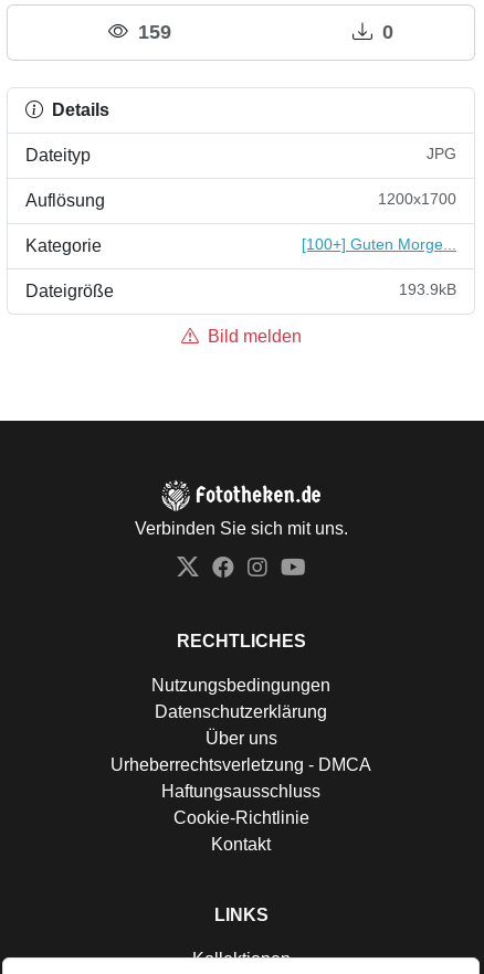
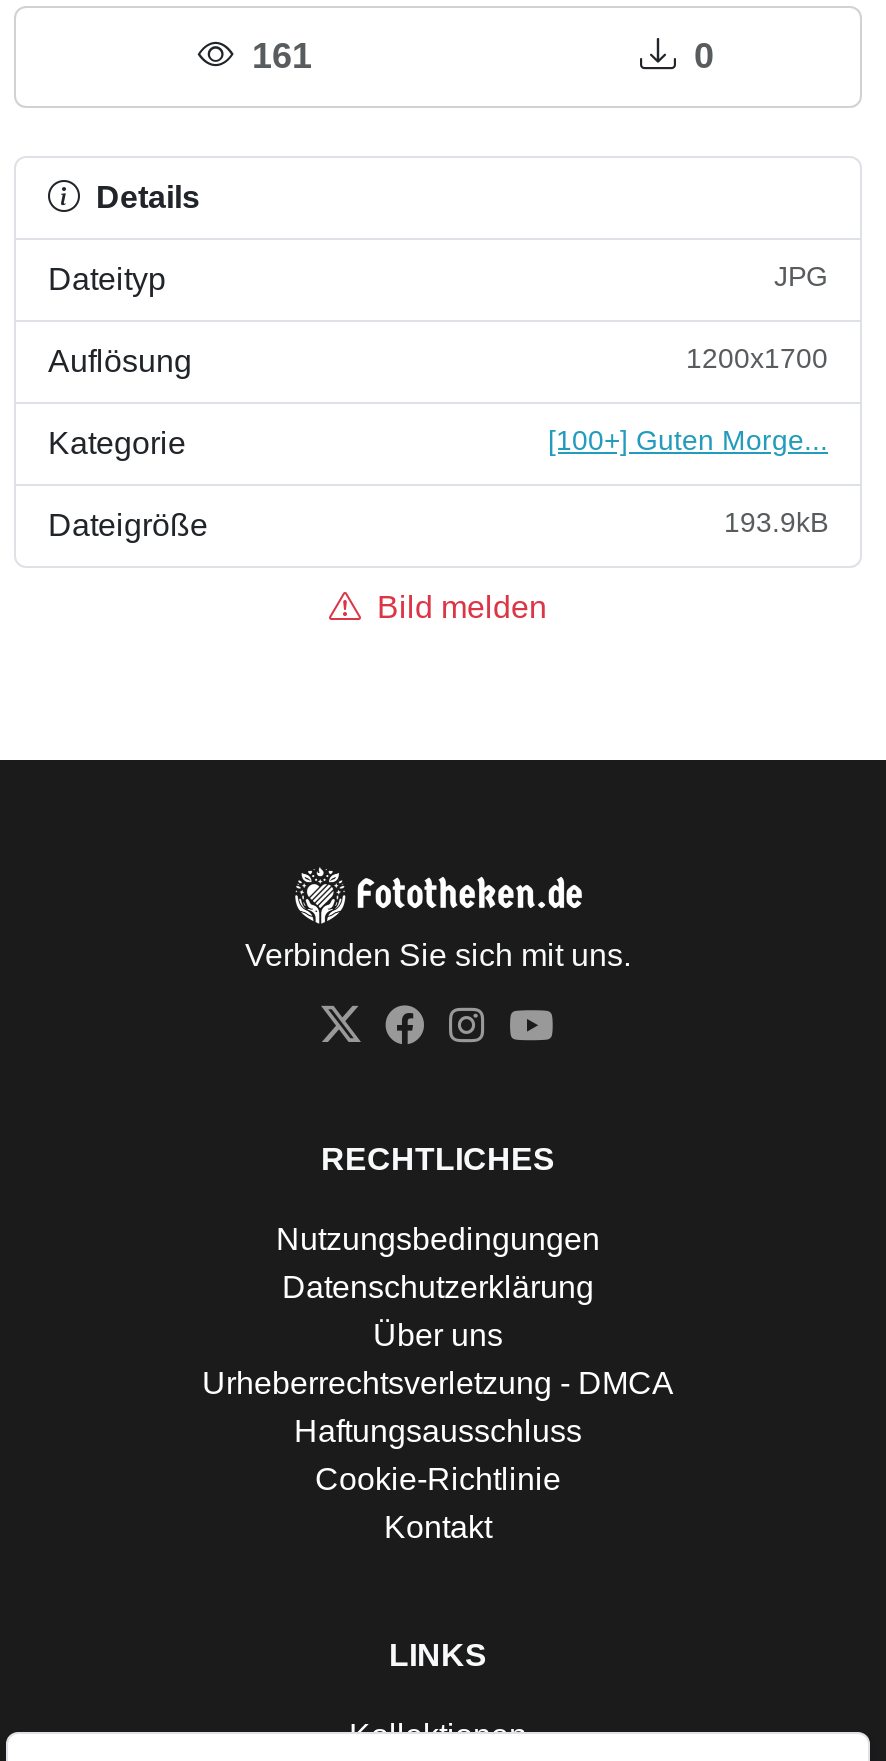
[138,21,171,43] 159 -> [252,35,312,75] 161

